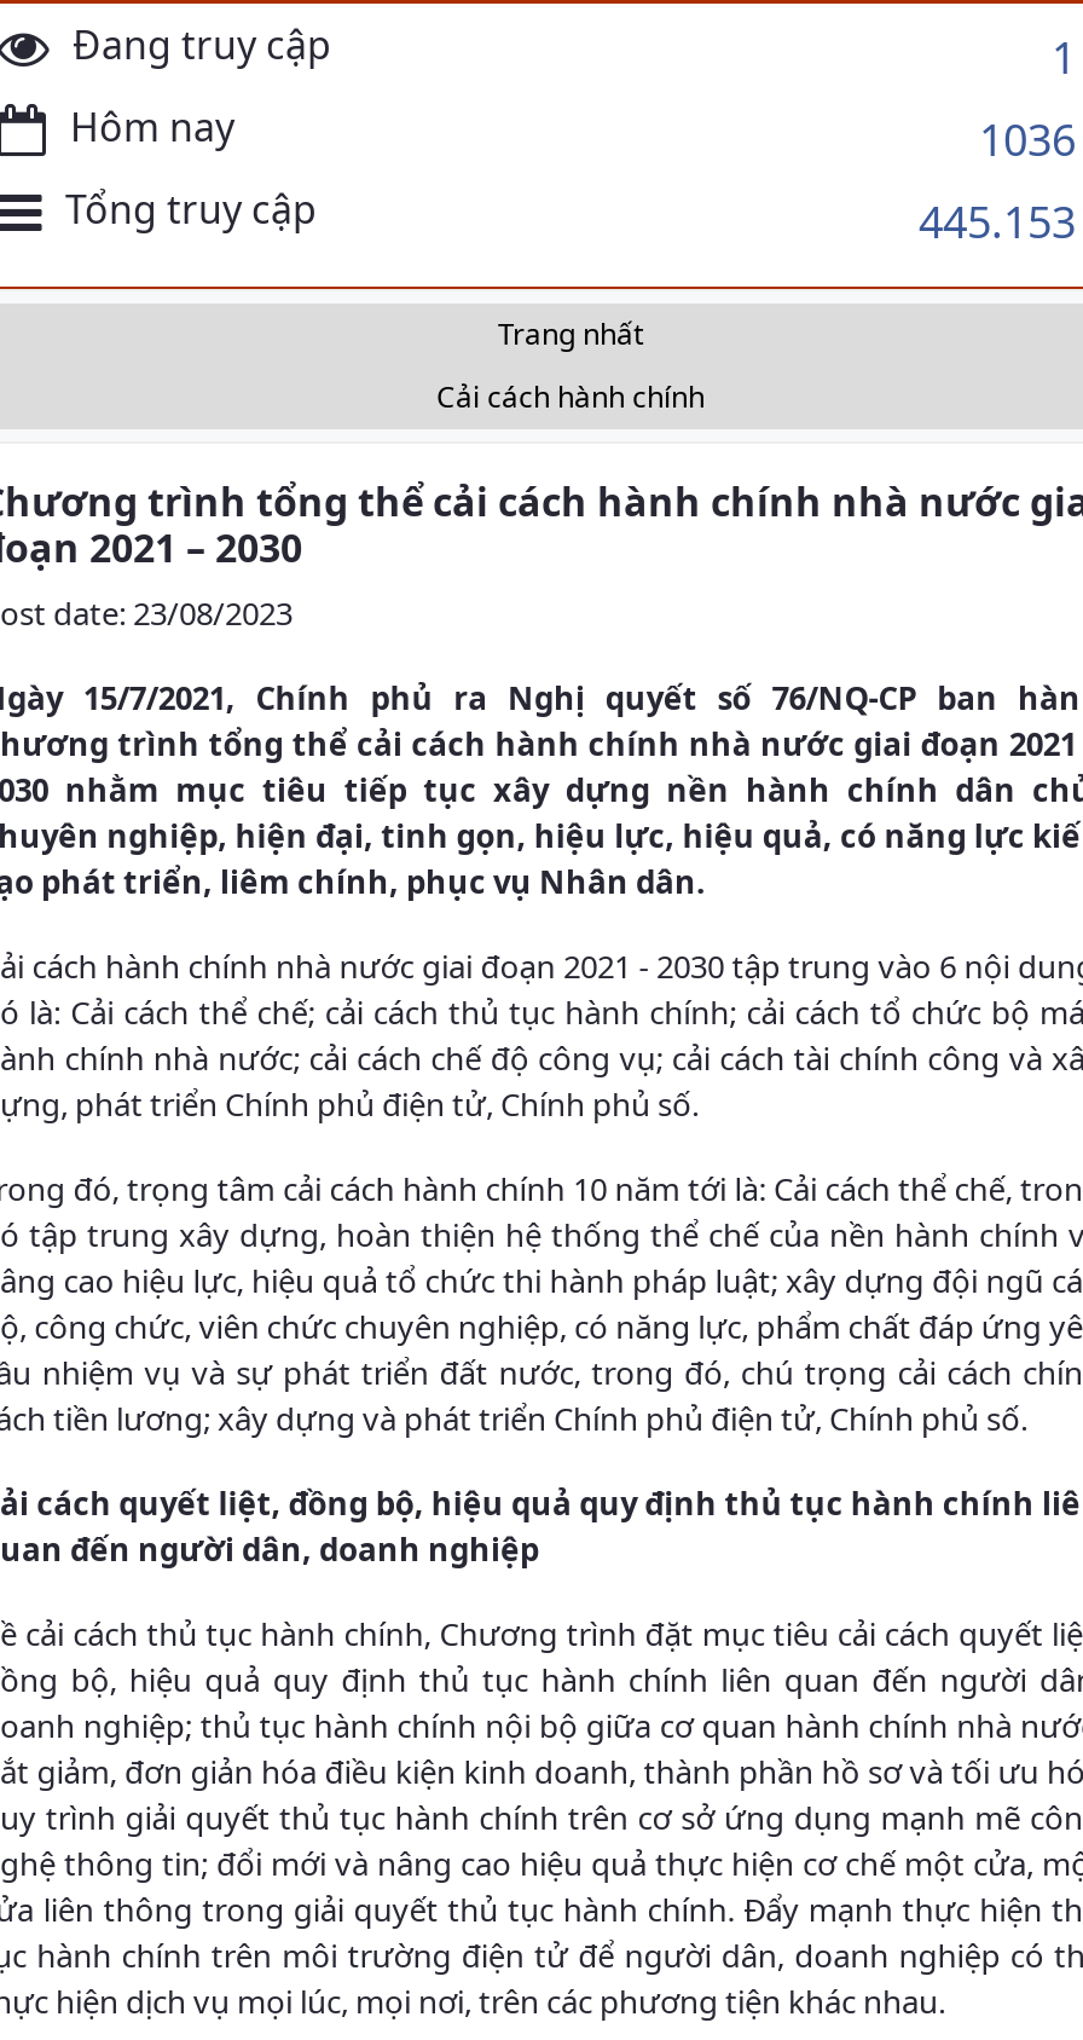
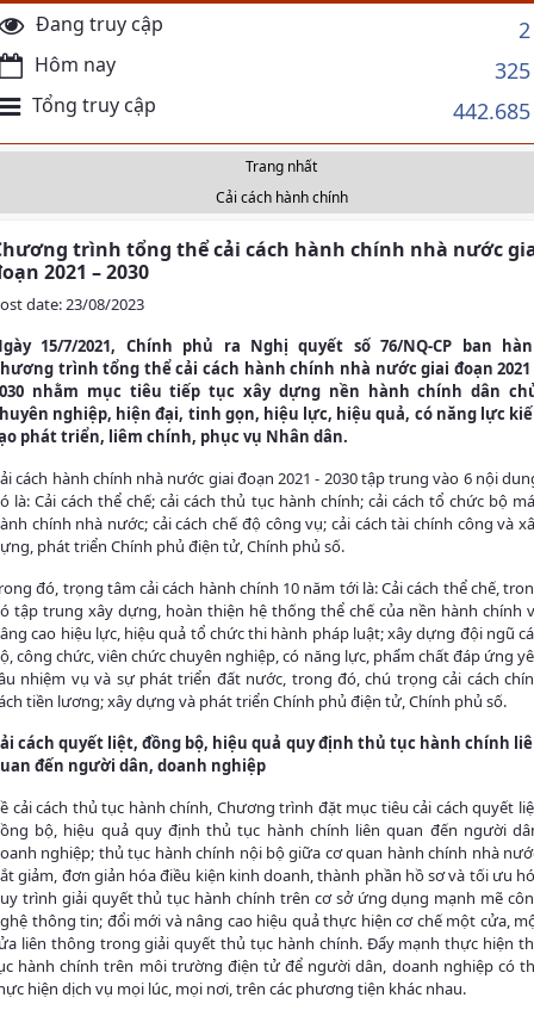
[1052,28,1076,86] 1 -> [519,16,530,44] 2
[979,111,1076,169] 1036 -> [495,56,530,85] 325
[919,193,1076,251] 445.153 -> [453,97,530,125] 442.685

